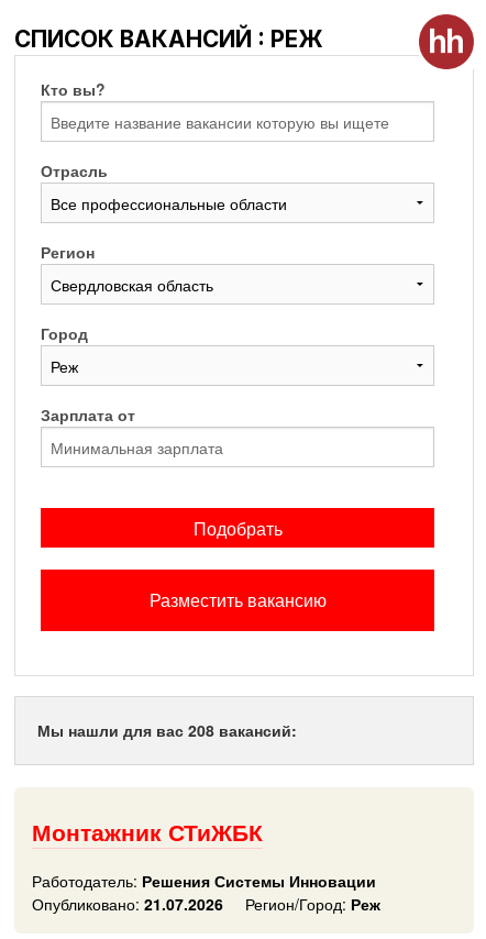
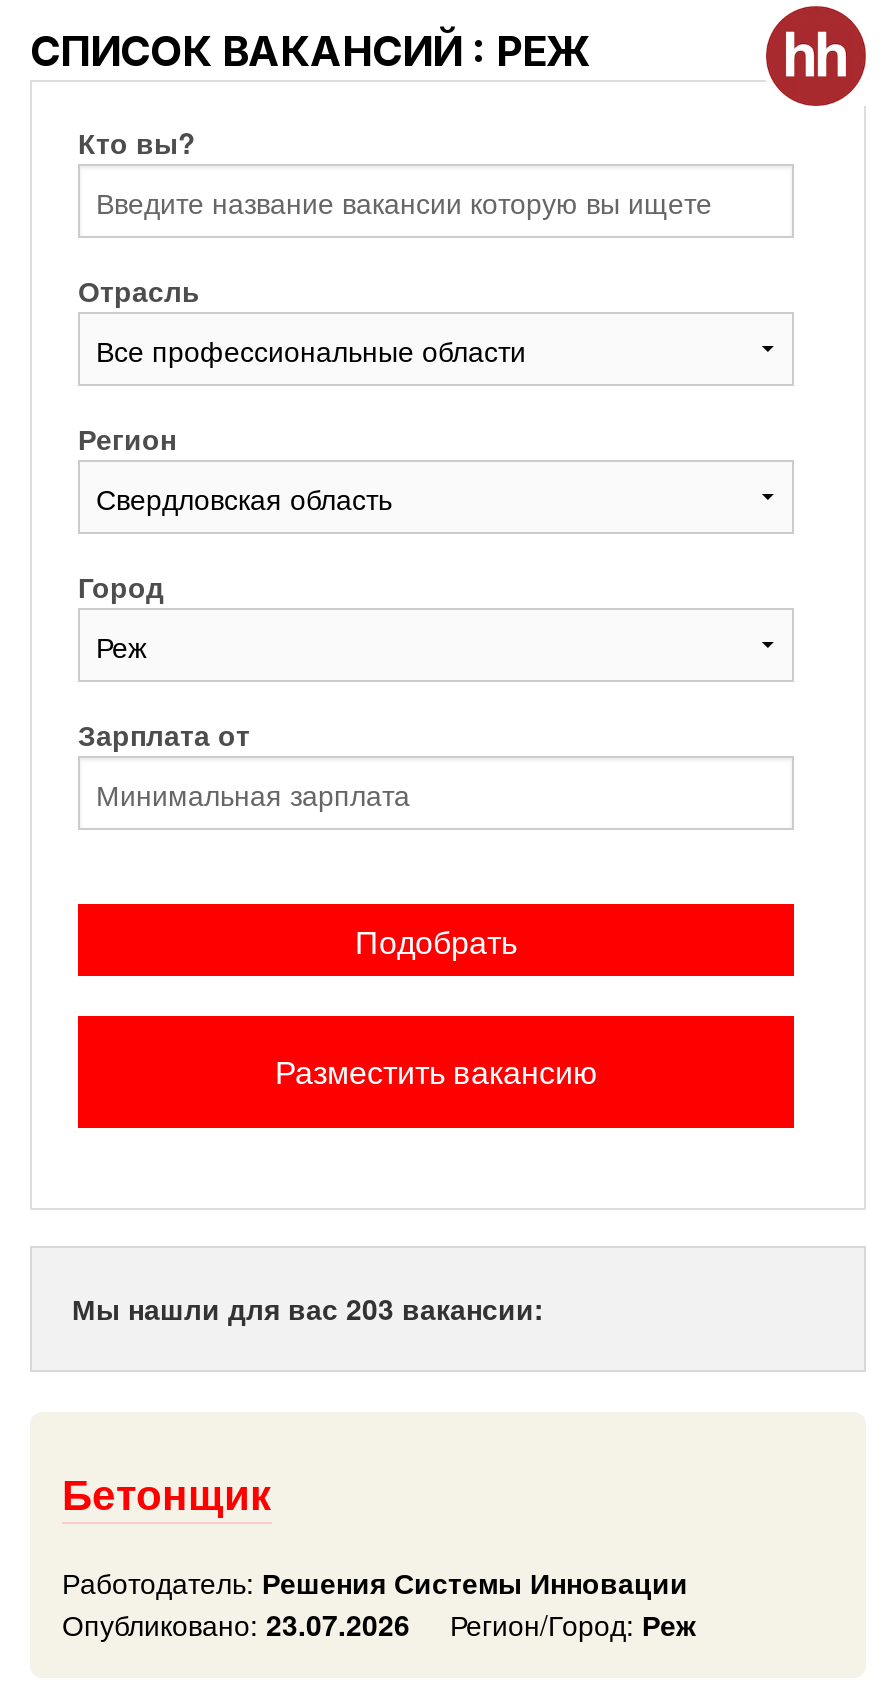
[37,719,297,741] Мы нашли для вас 208 вакансий: -> [72,1288,544,1328] Мы нашли для вас 203 вакансии:
[32,816,263,848] Монтажник СТиЖБК -> [62,1464,272,1522] Бетонщик
[32,893,223,915] Опубликовано: 21.07.2026 -> [62,1604,410,1644] Опубликовано: 23.07.2026

